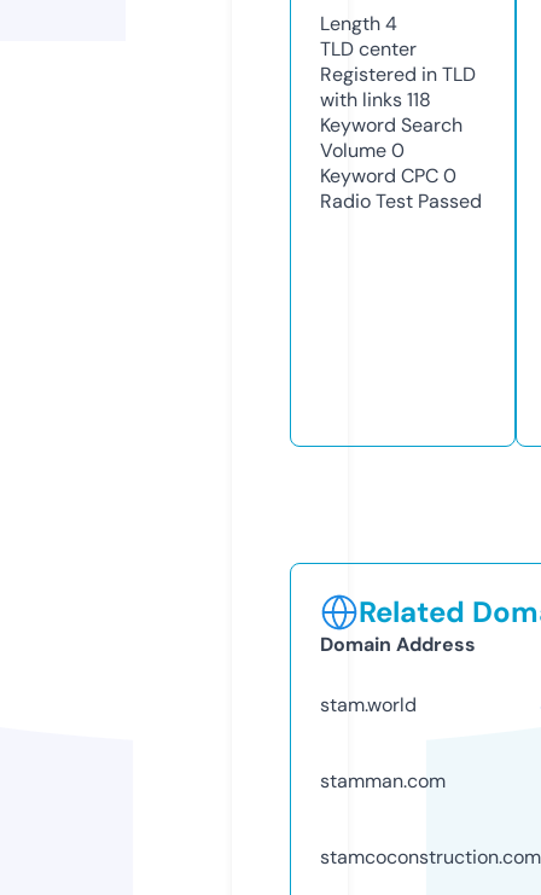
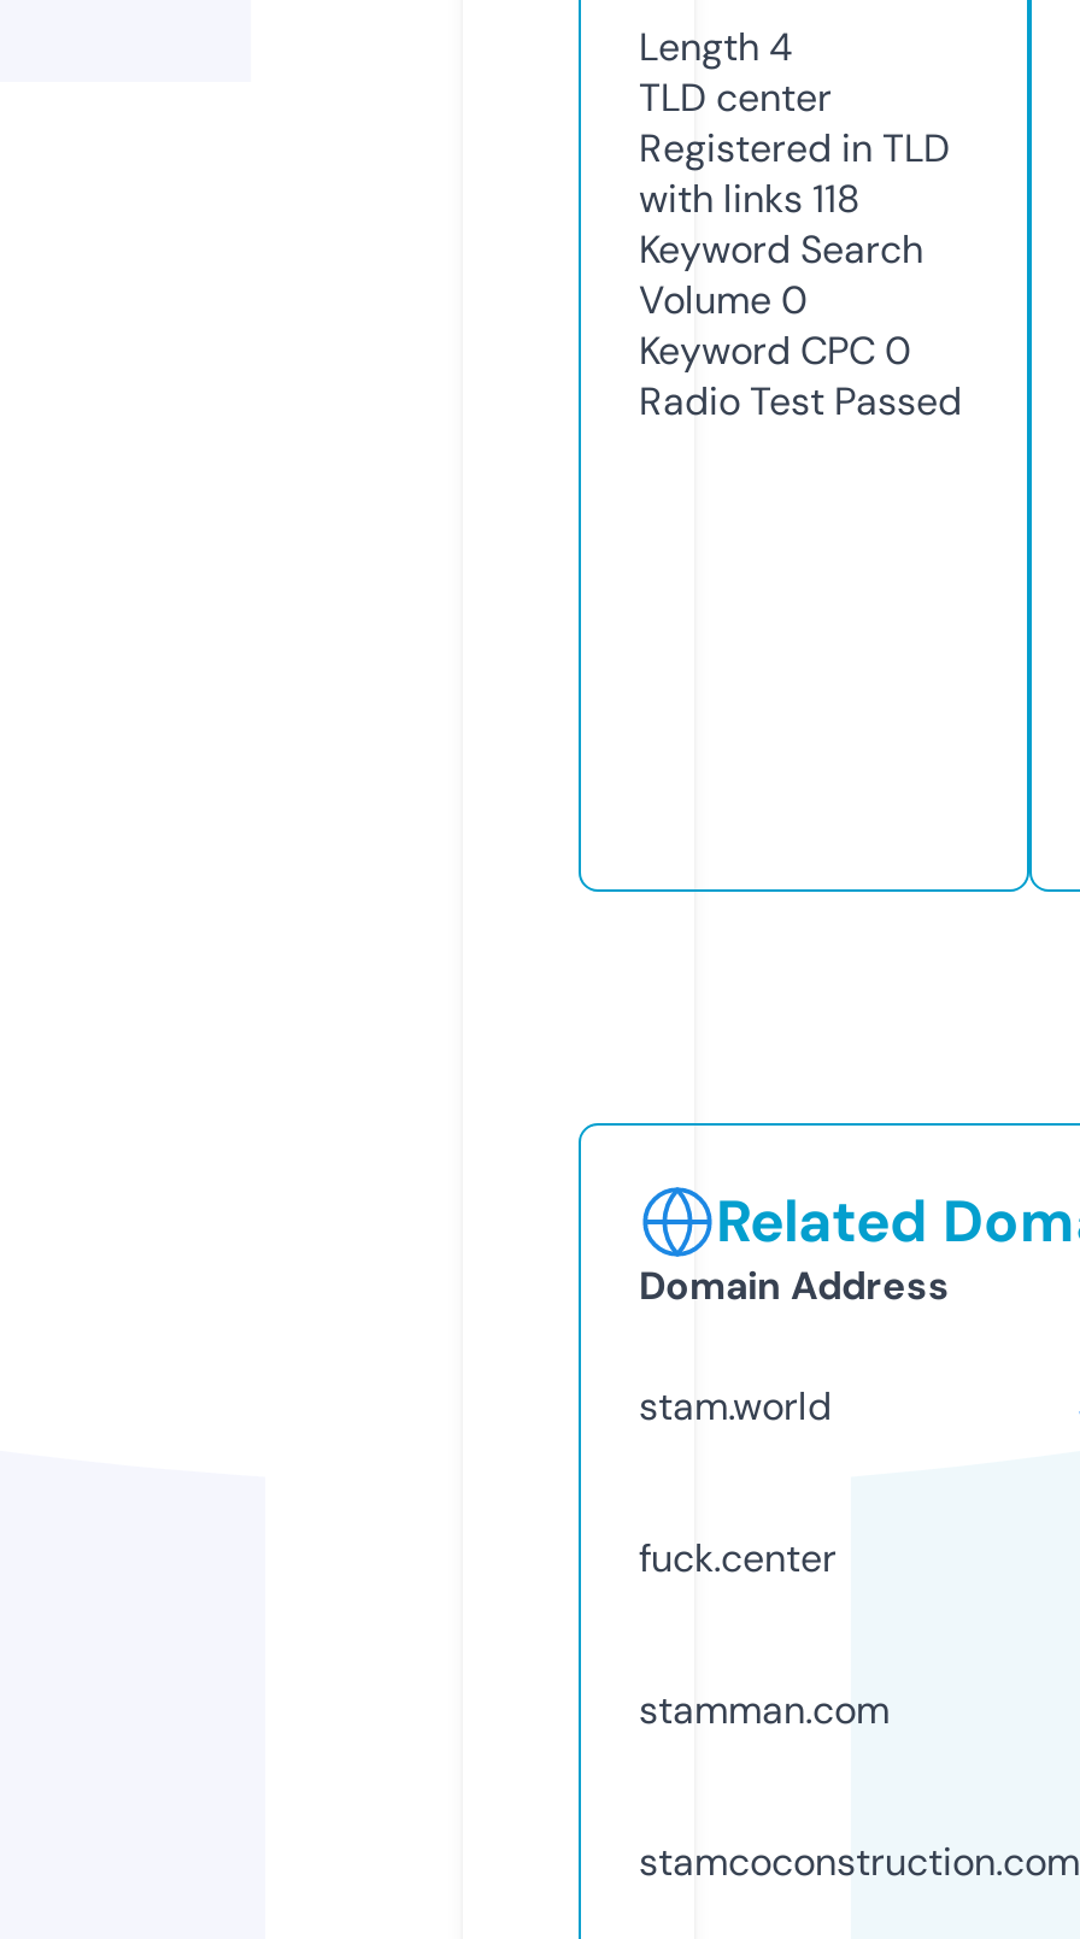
none -> [639,1532,837,1583] fuck.center

